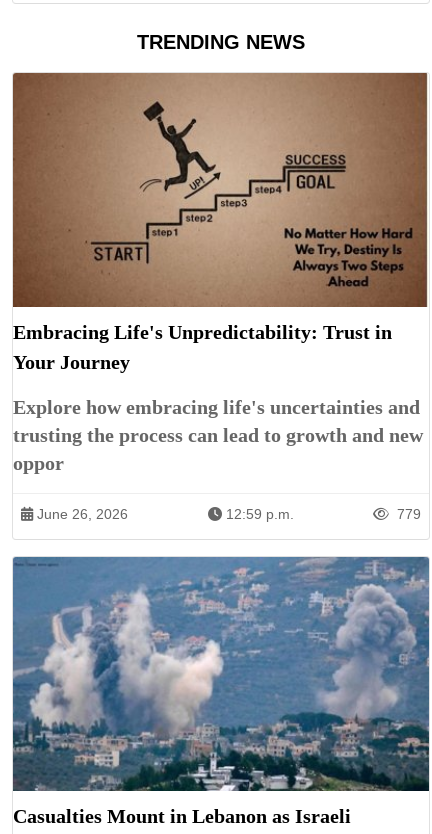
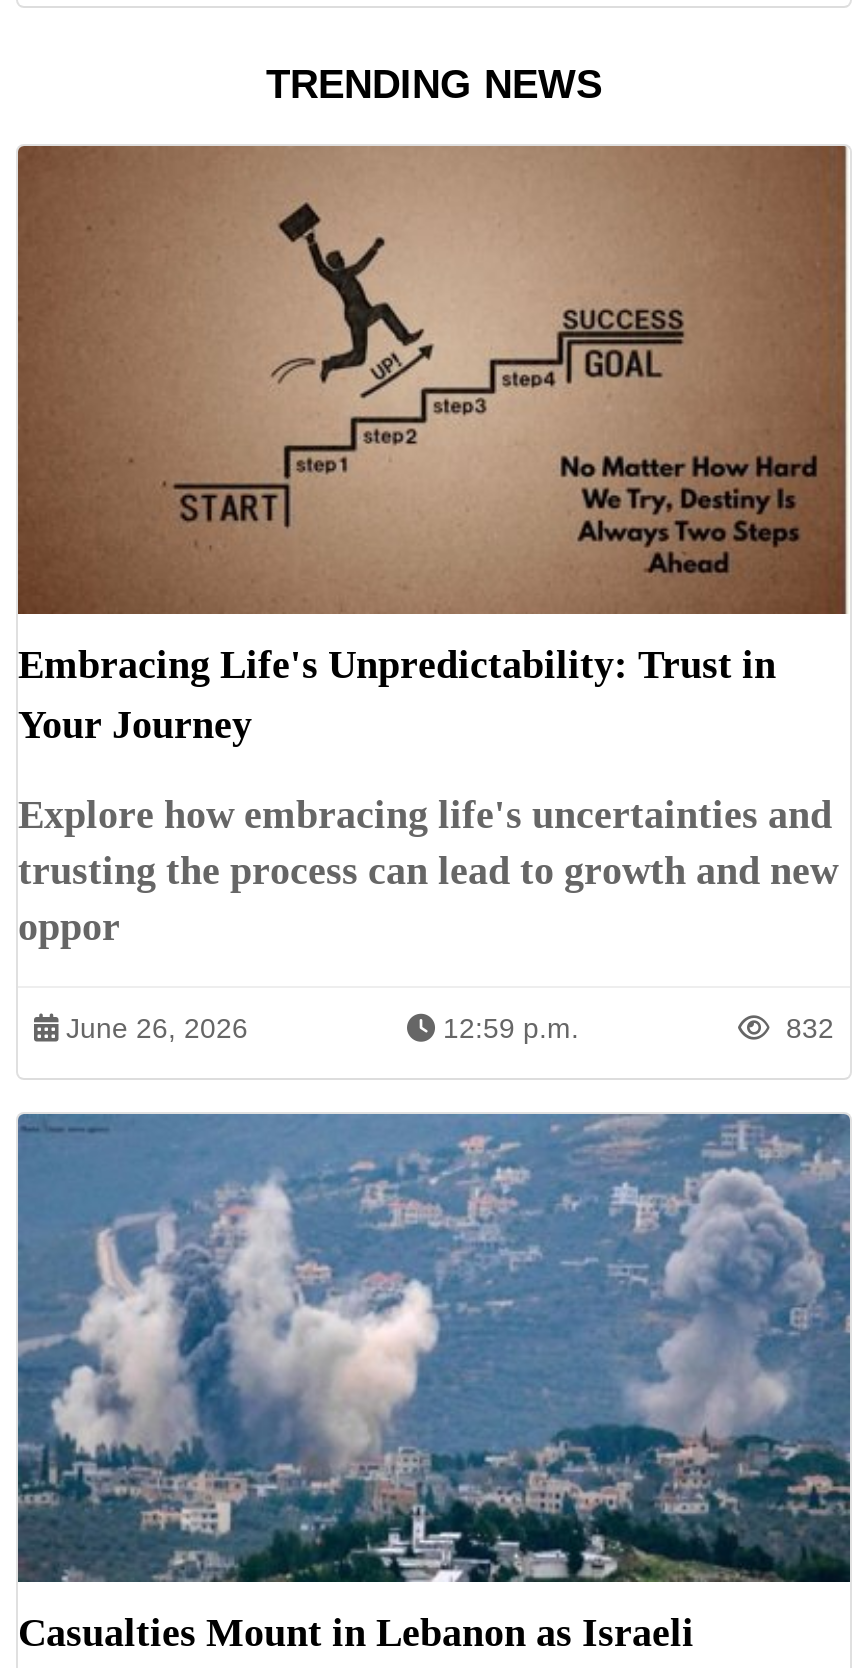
[397,506,421,522] 779 -> [786,1012,834,1044] 832

